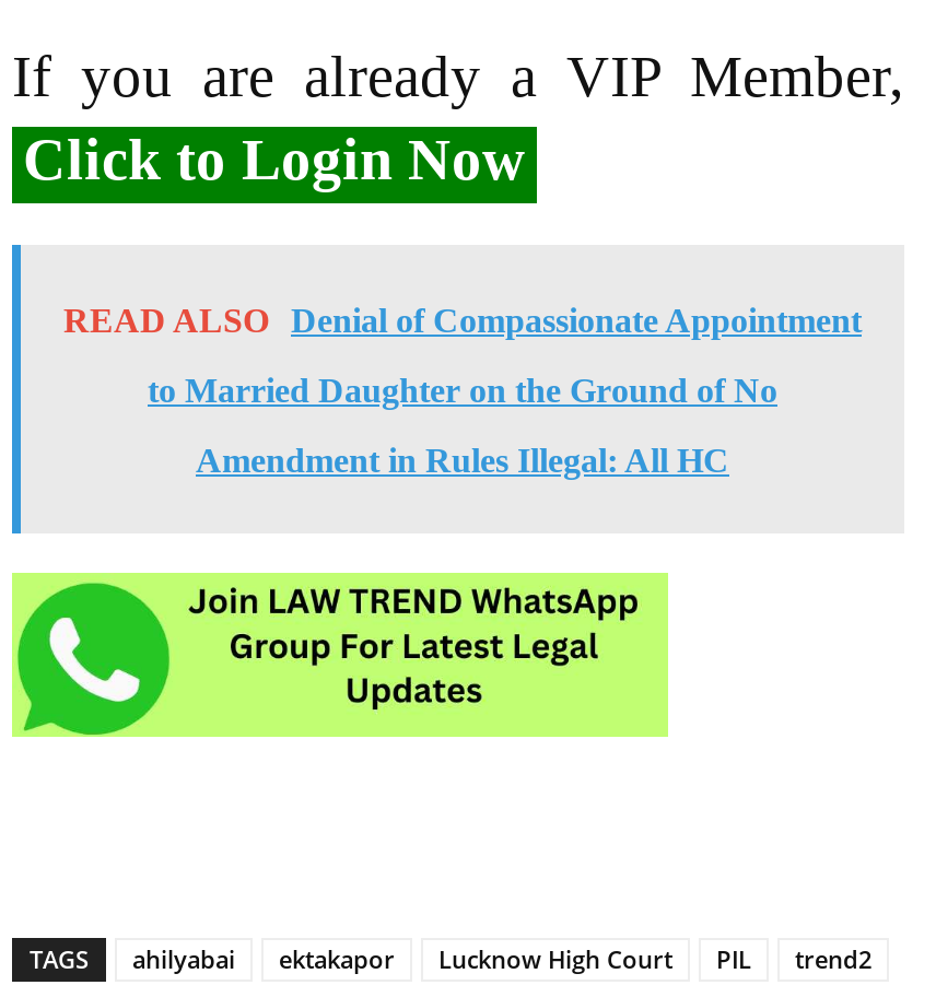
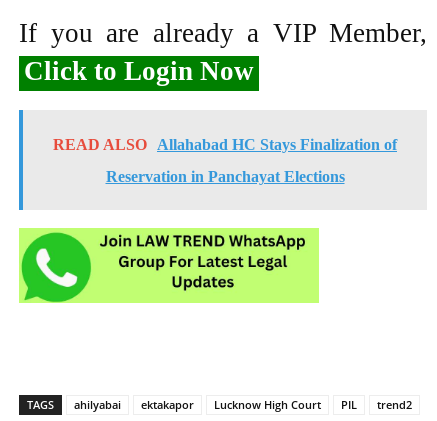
[63,301,862,478] READ ALSO Denial of Compassionate Appointment | to Married Daughter on the Ground of No | Amendment in Rules Illegal: All HC -> [53,136,397,185] READ ALSO Allahabad HC Stays Finalization of | Reservation in Panchayat Elections

